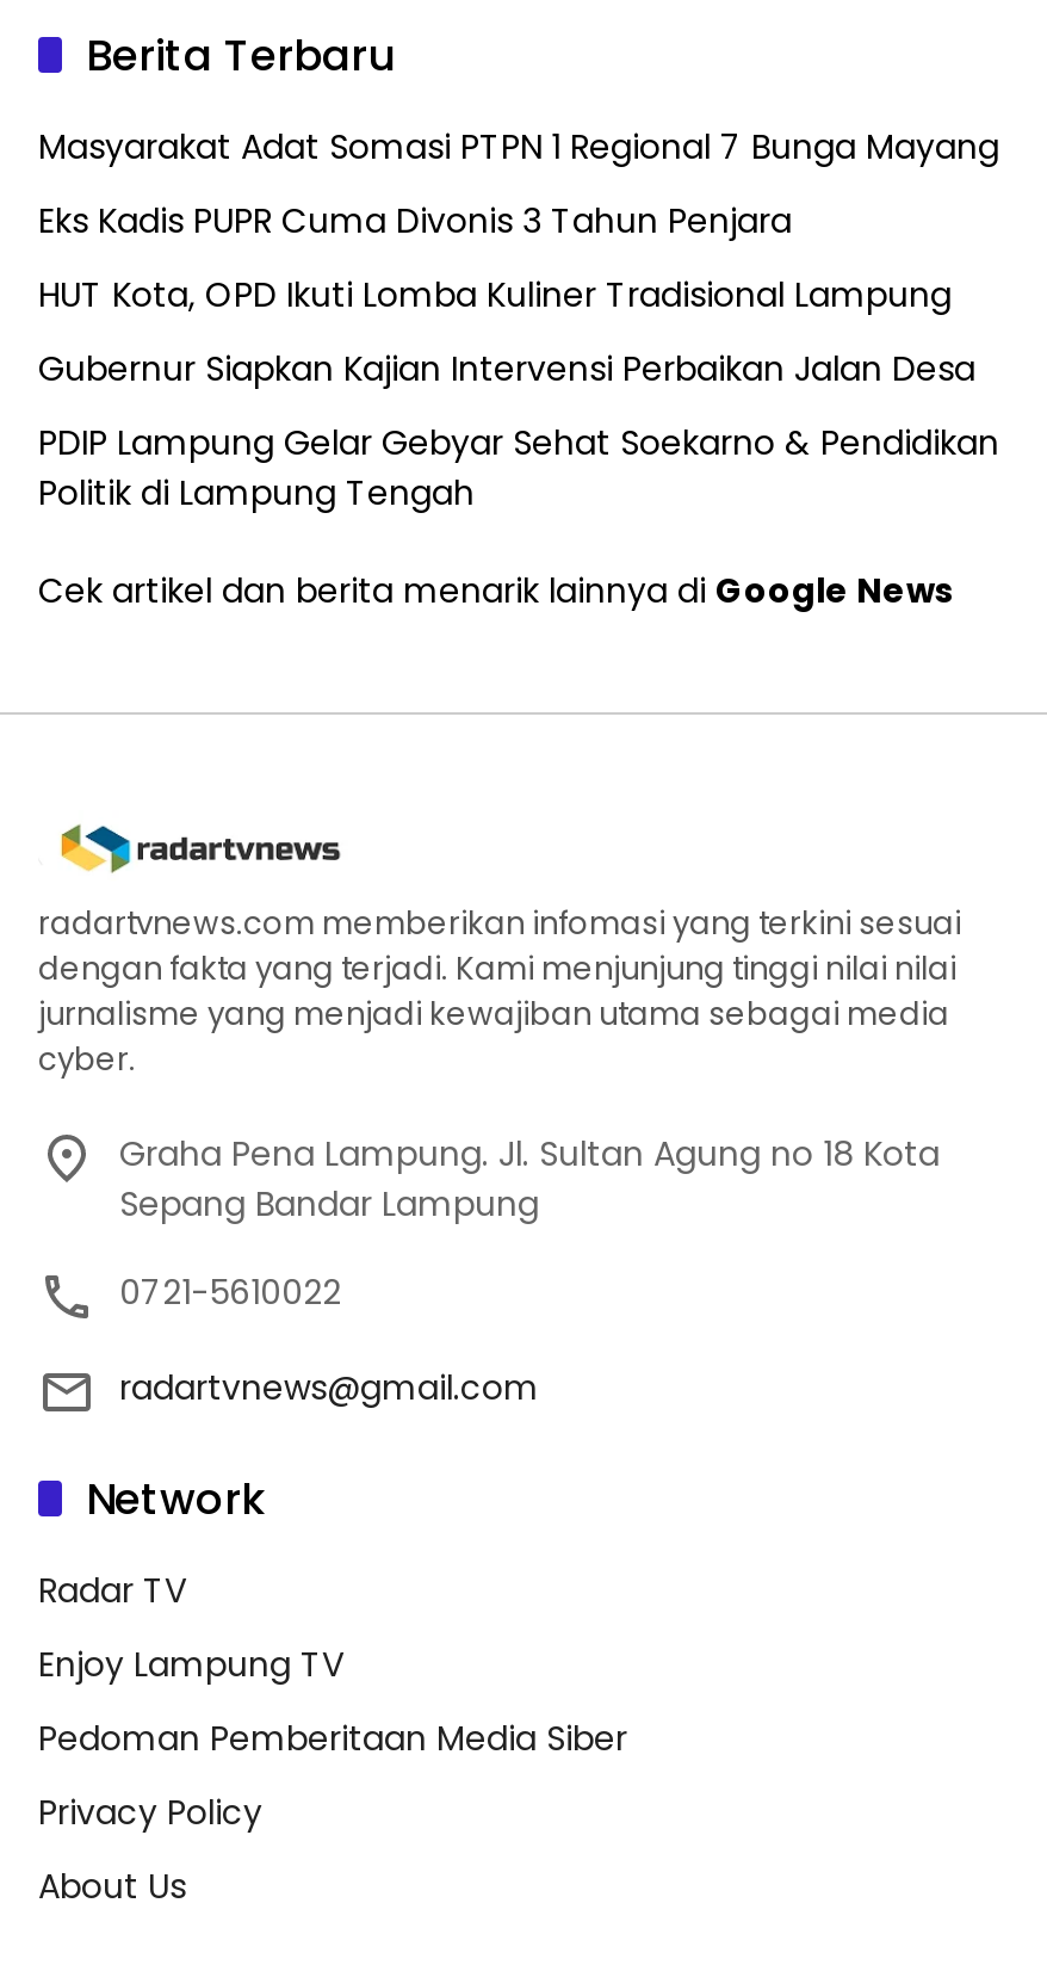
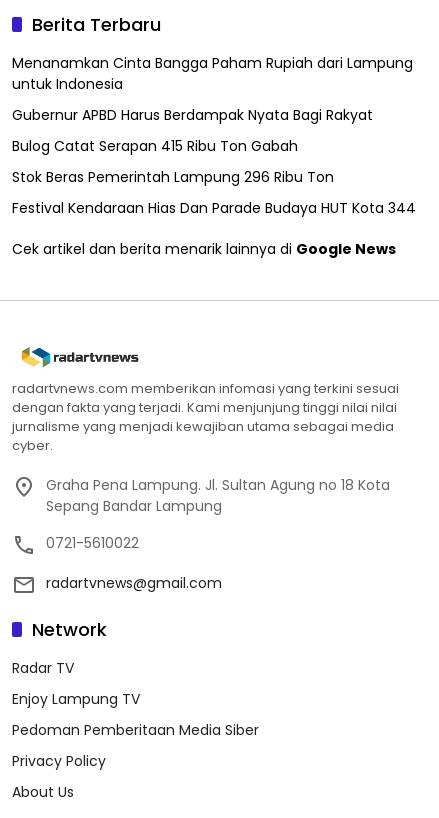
[38,122,999,170] Masyarakat Adat Somasi PTPN 1 Regional 7 Bunga Mayang -> [12,53,413,94] Menanamkan Cinta Bangga Paham Rupiah dari Lampung | untuk Indonesia
[38,196,792,244] Eks Kadis PUPR Cuma Divonis 3 Tahun Penjara -> [12,105,373,125] Gubernur APBD Harus Berdampak Nyata Bagi Rakyat
[38,270,952,318] HUT Kota, OPD Ikuti Lomba Kuliner Tradisional Lampung -> [12,136,298,156] Bulog Catat Serapan 415 Ribu Ton Gabah
[38,344,975,392] Gubernur Siapkan Kajian Intervensi Perbaikan Jalan Desa -> [12,167,334,187] Stok Beras Pemerintah Lampung 296 Ribu Ton
[38,418,999,516] PDIP Lampung Gelar Gebyar Sehat Soekarno & Pendidikan | Politik di Lampung Tengah -> [12,198,416,218] Festival Kendaraan Hias Dan Parade Budaya HUT Kota 344

